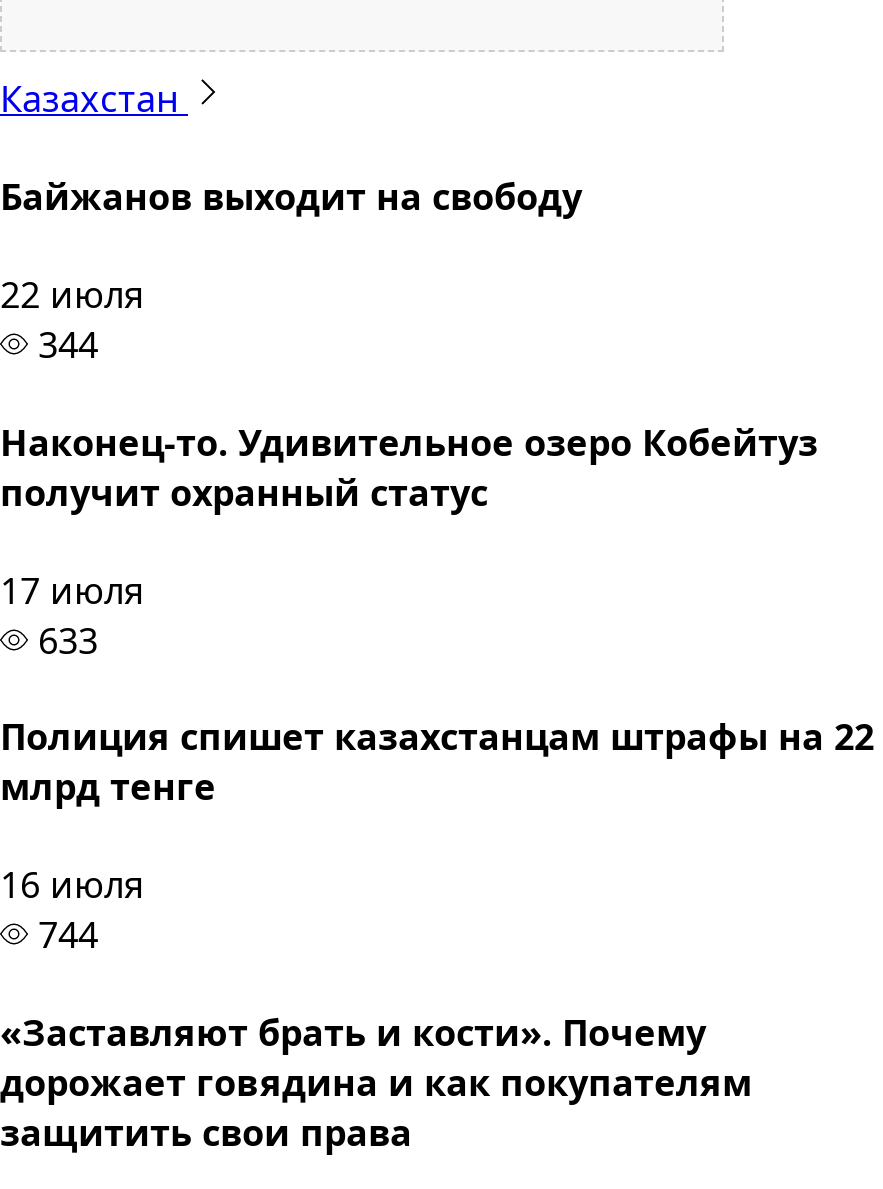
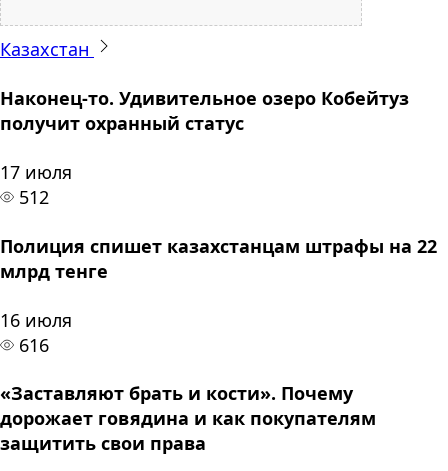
[0,171,582,367] Байжанов выходит на свободу | 22 июля | 344 -> none
[28,615,98,663] 633 -> [14,185,49,209] 512
[28,911,98,959] 744 -> [14,332,49,356] 616

